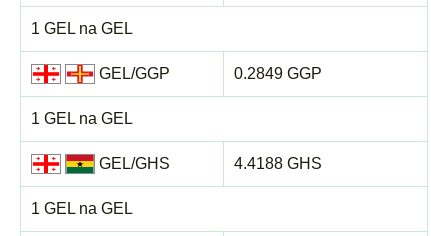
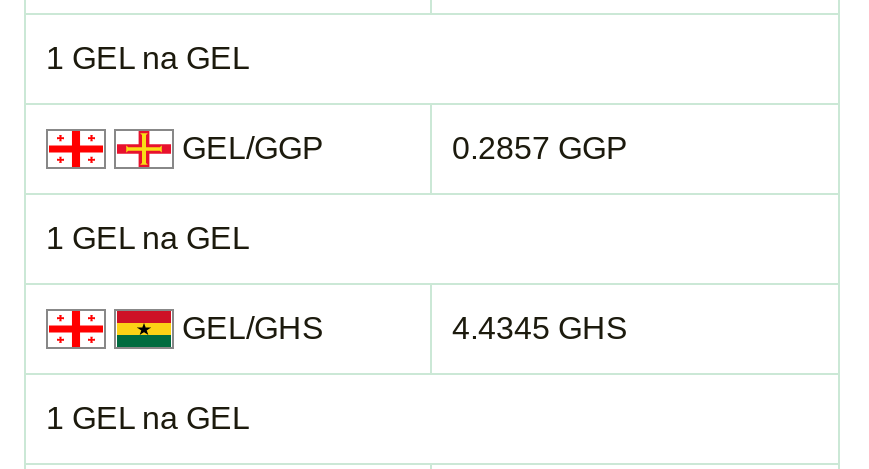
[234,65,322,82] 0.2849 GGP -> [452,131,628,165] 0.2857 GGP
[234,155,322,172] 4.4188 GHS -> [452,311,628,345] 4.4345 GHS

